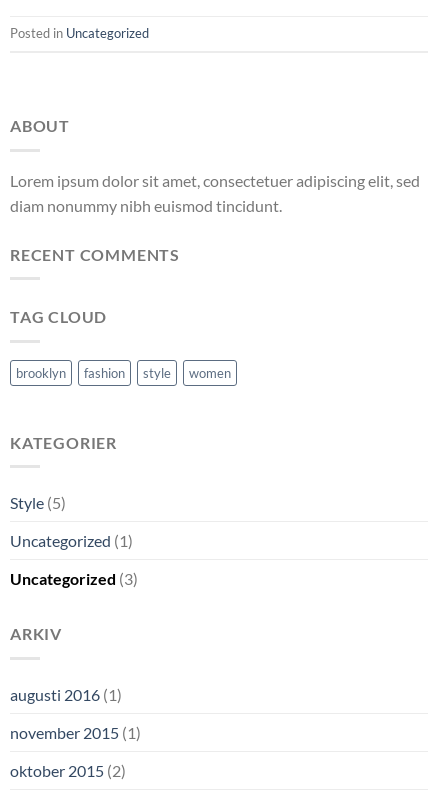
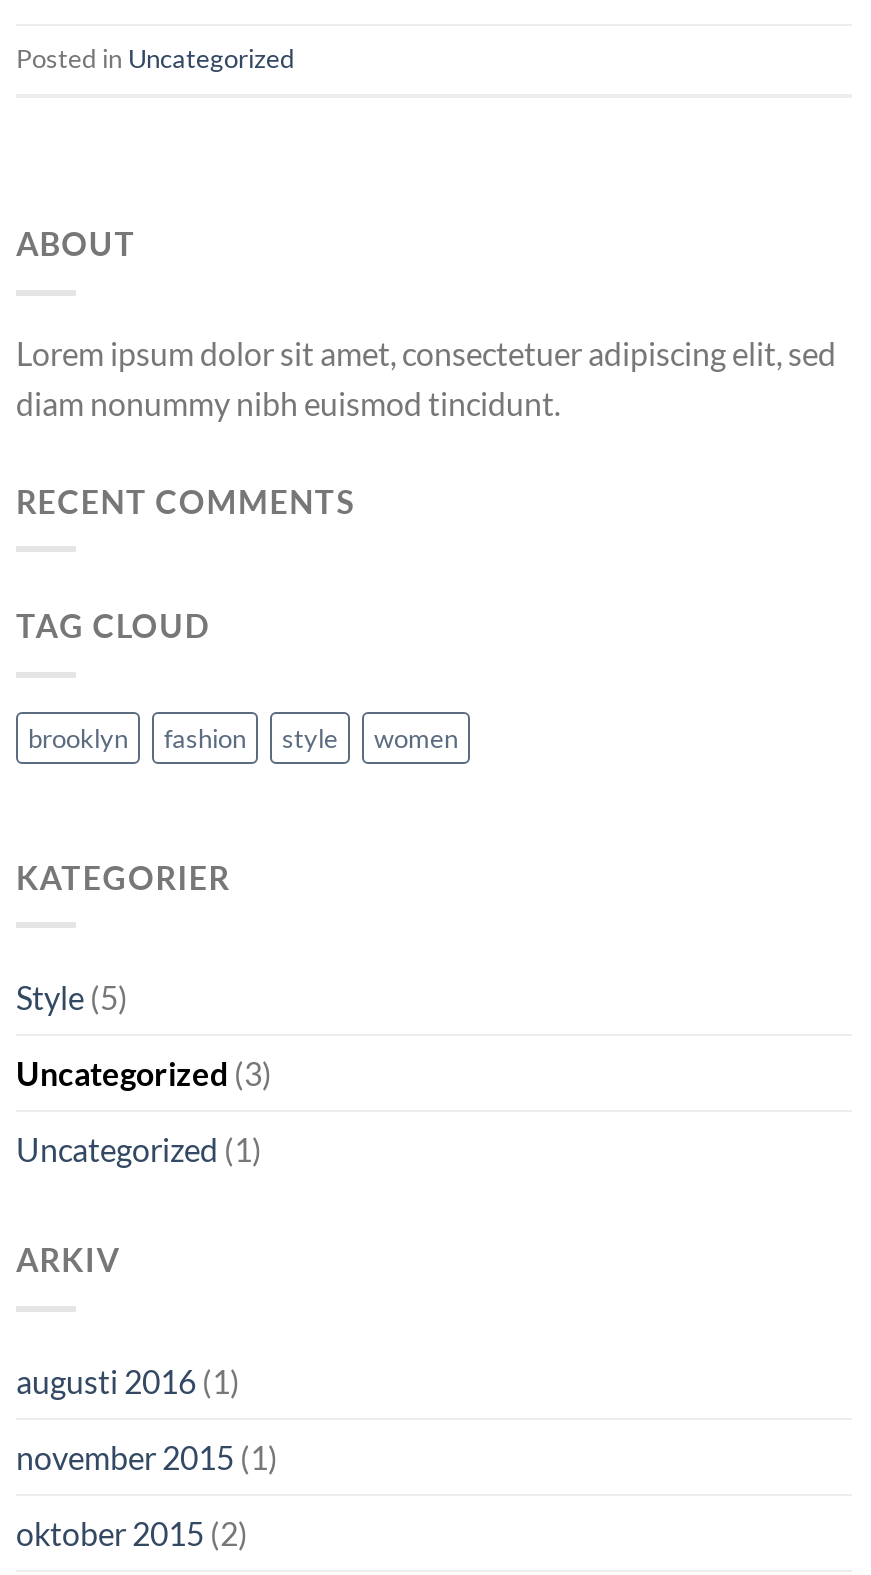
moved [10,531,133,550] -> [16,1130,262,1168]: Uncategorized (1)
moved [10,569,138,588] -> [16,1054,272,1092]: Uncategorized (3)

